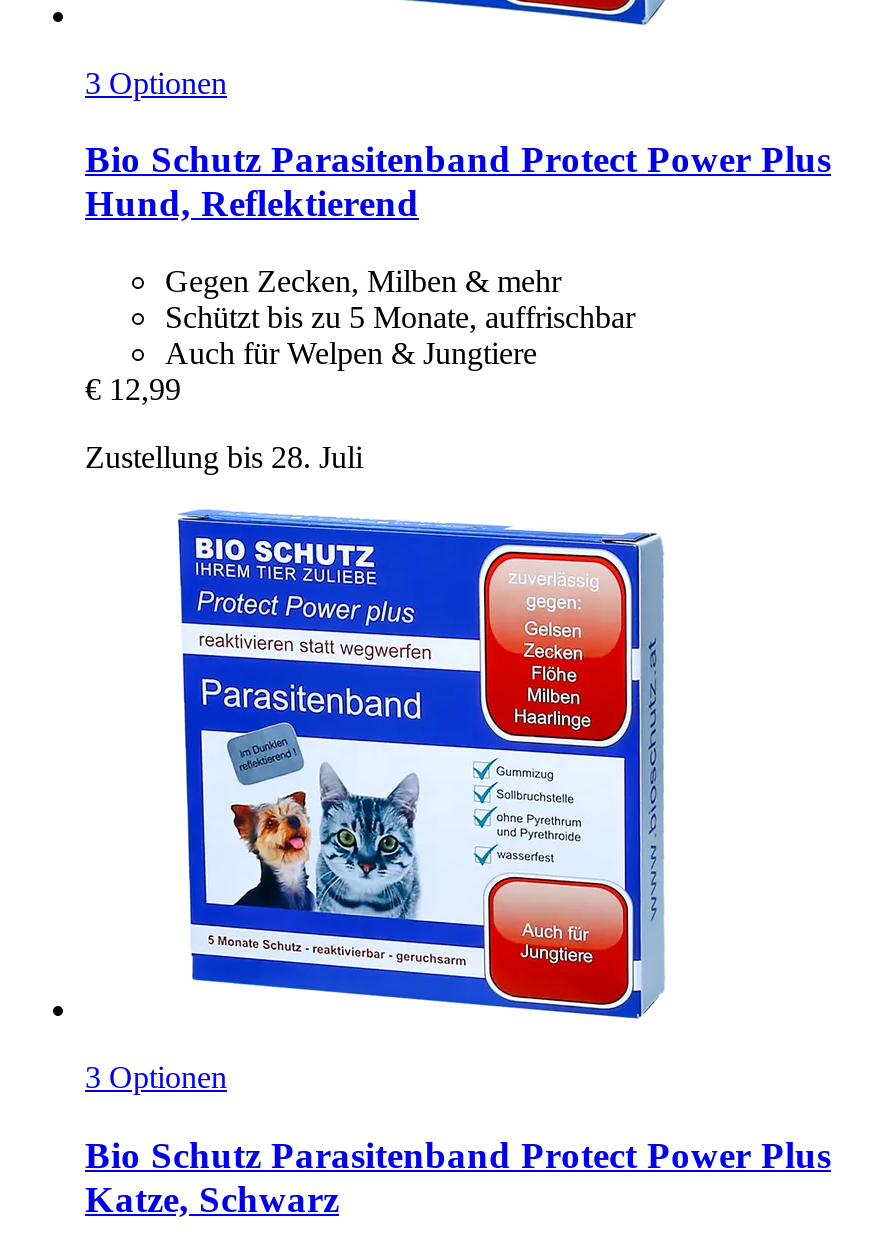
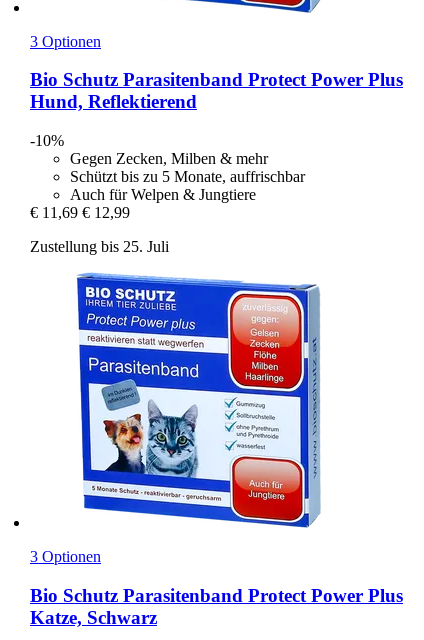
none -> [30,132,64,149] -10%
[85,372,181,406] € 12,99 -> [30,204,130,221] € 11,69 € 12,99
[85,440,363,474] Zustellung bis 28. Juli -> [30,238,169,255] Zustellung bis 25. Juli

